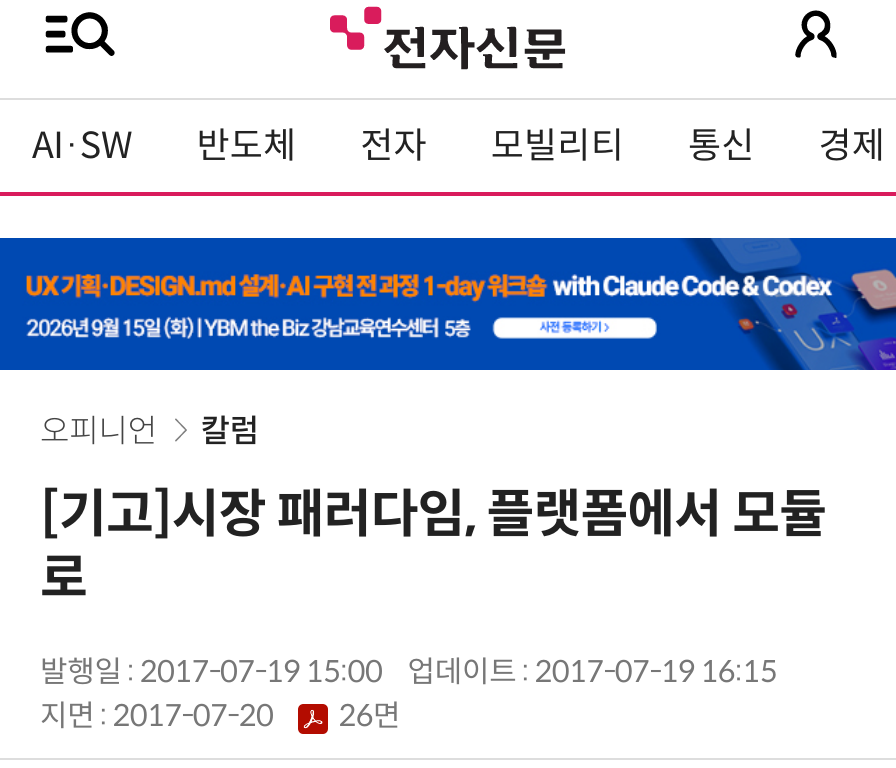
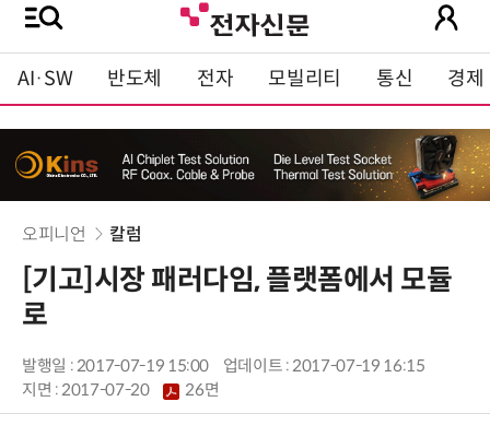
[6,236,890,372] [image] -> [3,128,487,202] [image]

